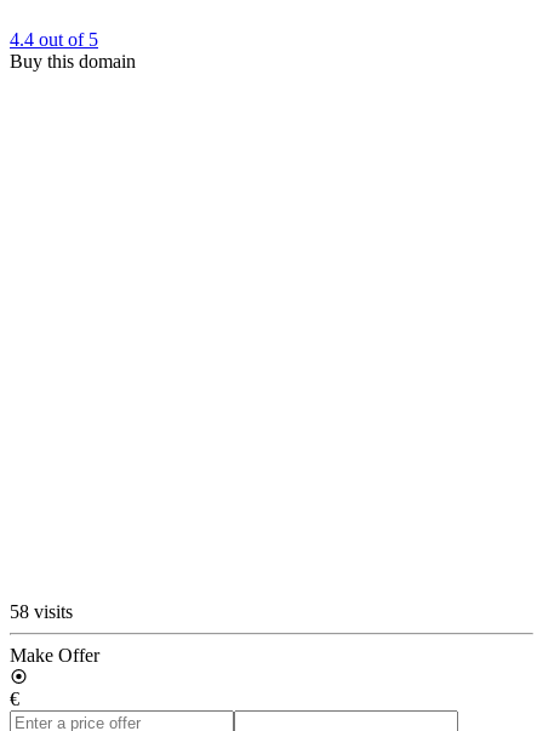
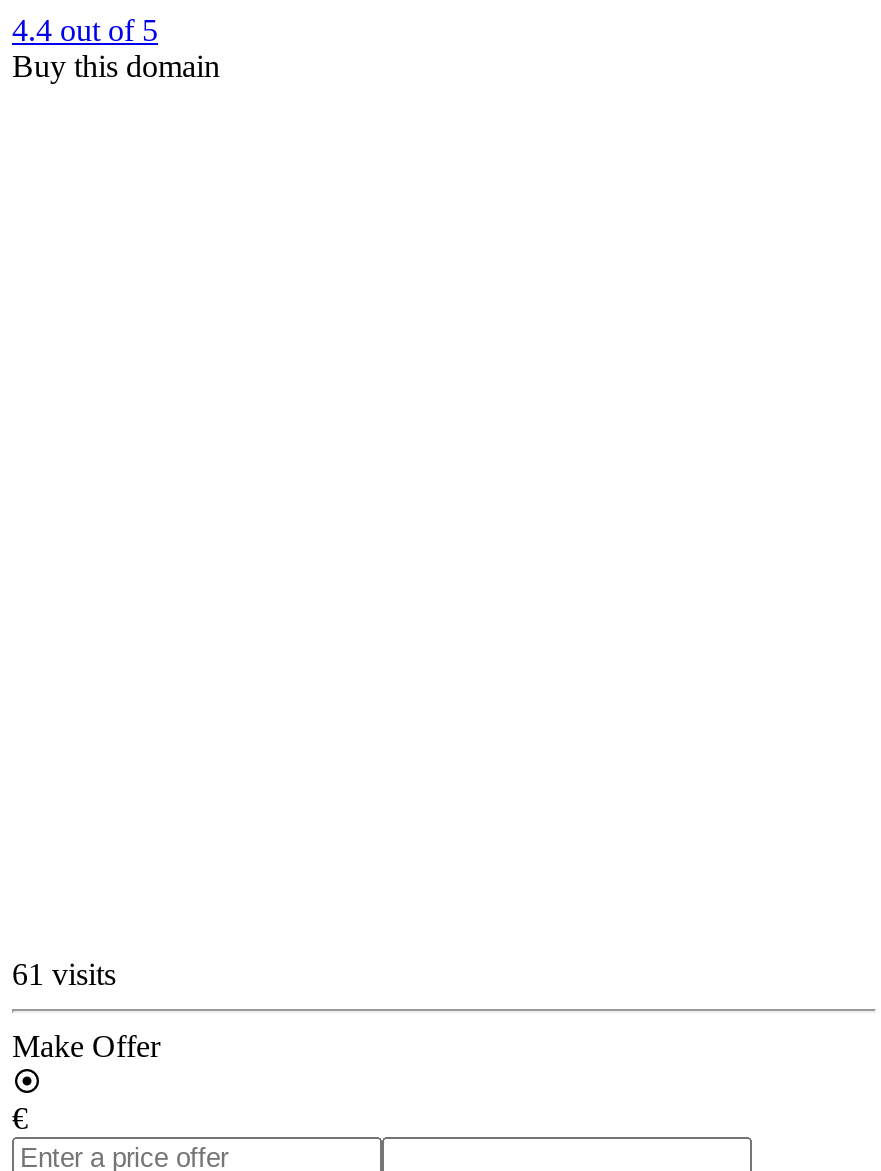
[10,601,73,621] 58 visits -> [12,956,116,990] 61 visits

